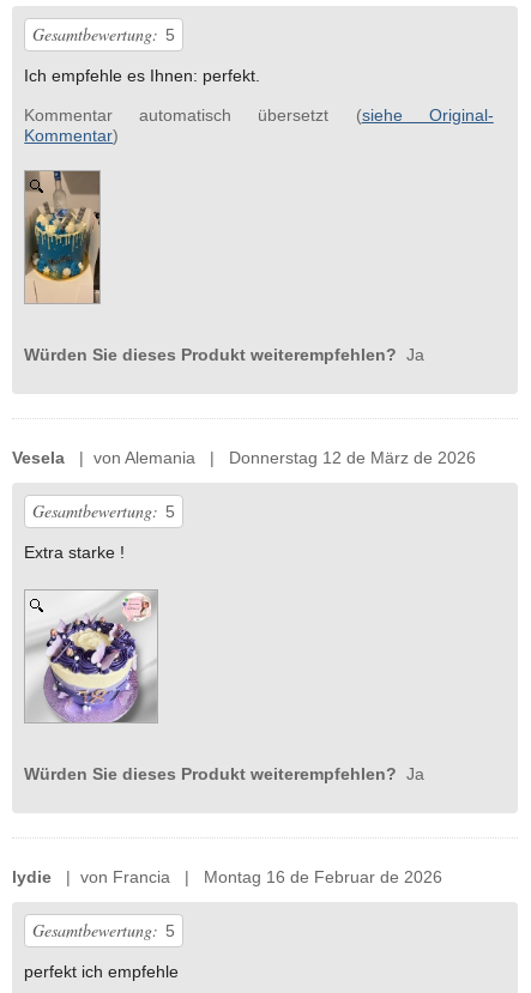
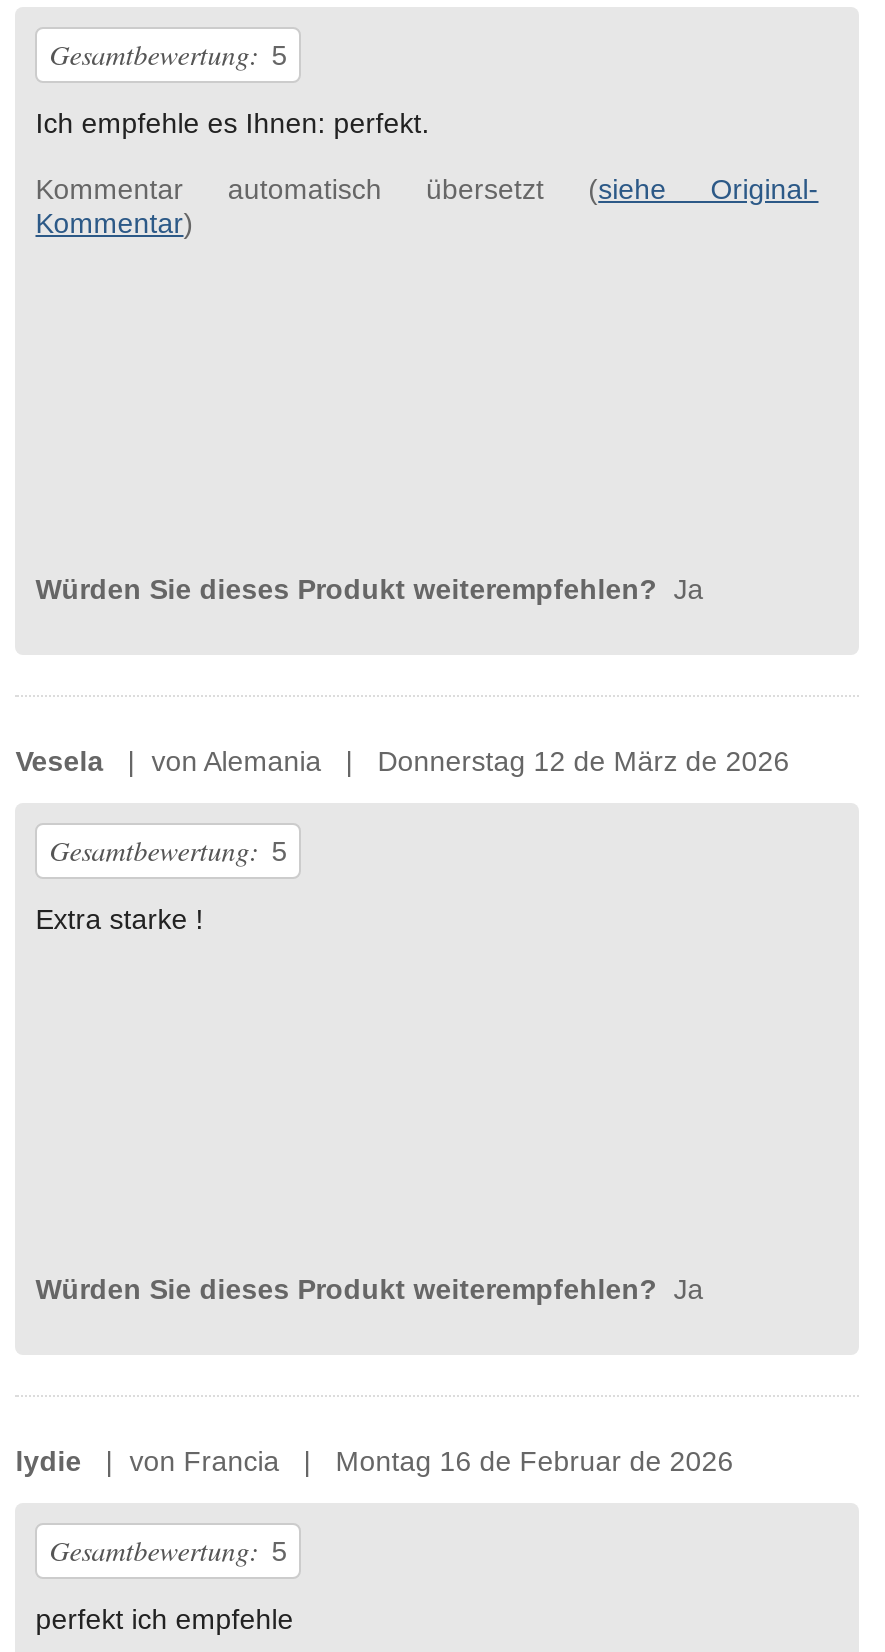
[23,169,102,305] [image] -> none
[24,589,158,725] [image] -> none

